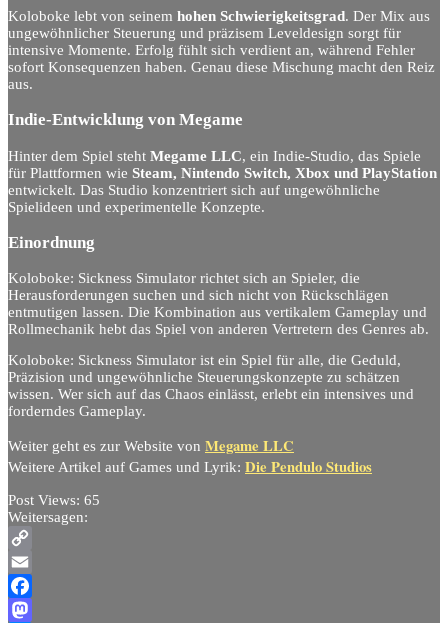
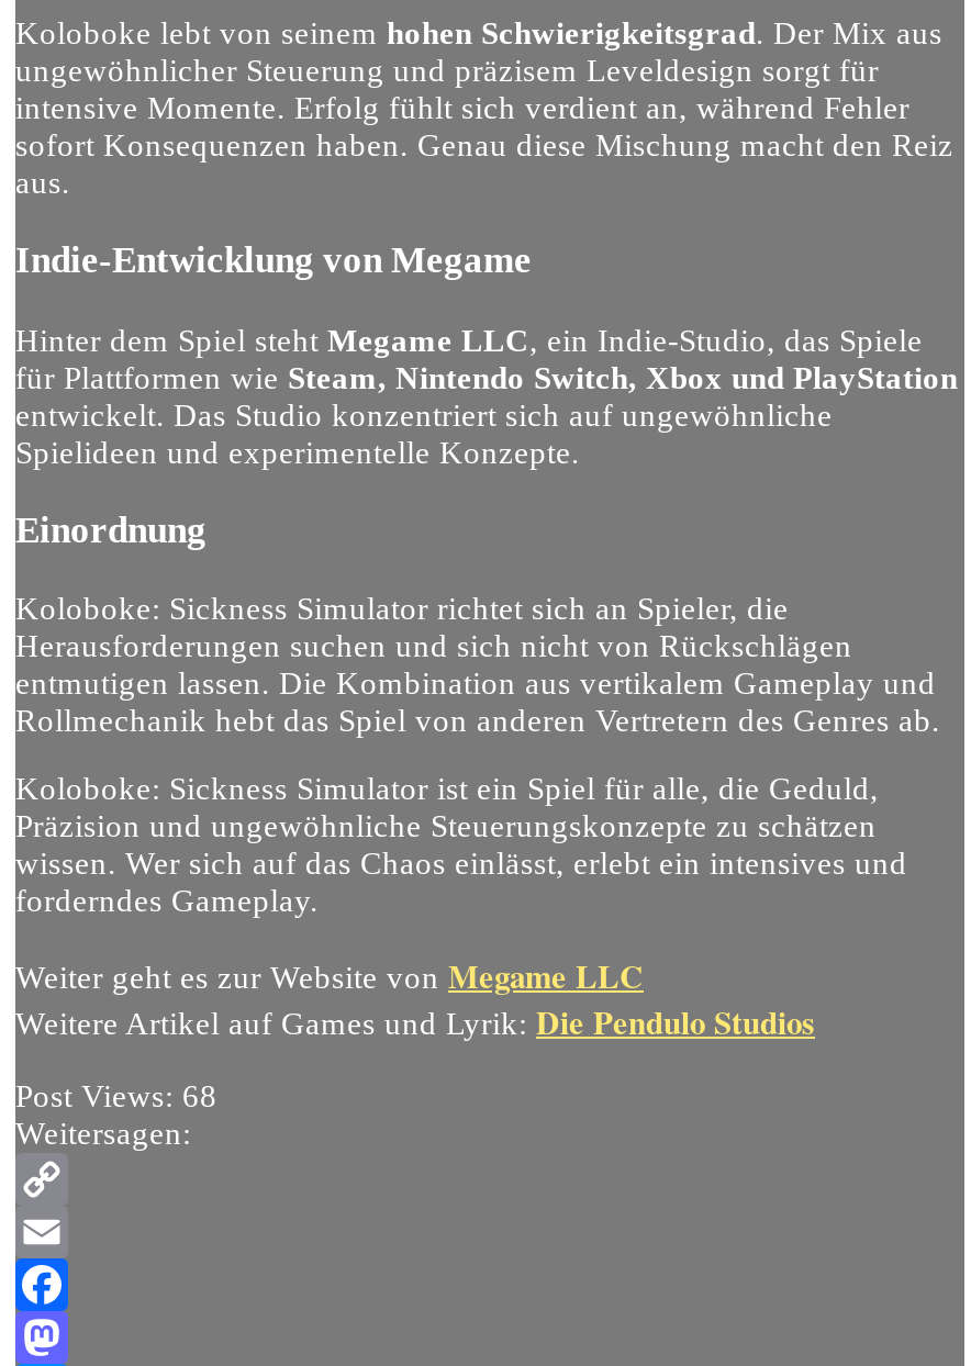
[8,492,100,508] Post Views: 65 -> [15,1078,217,1113] Post Views: 68

